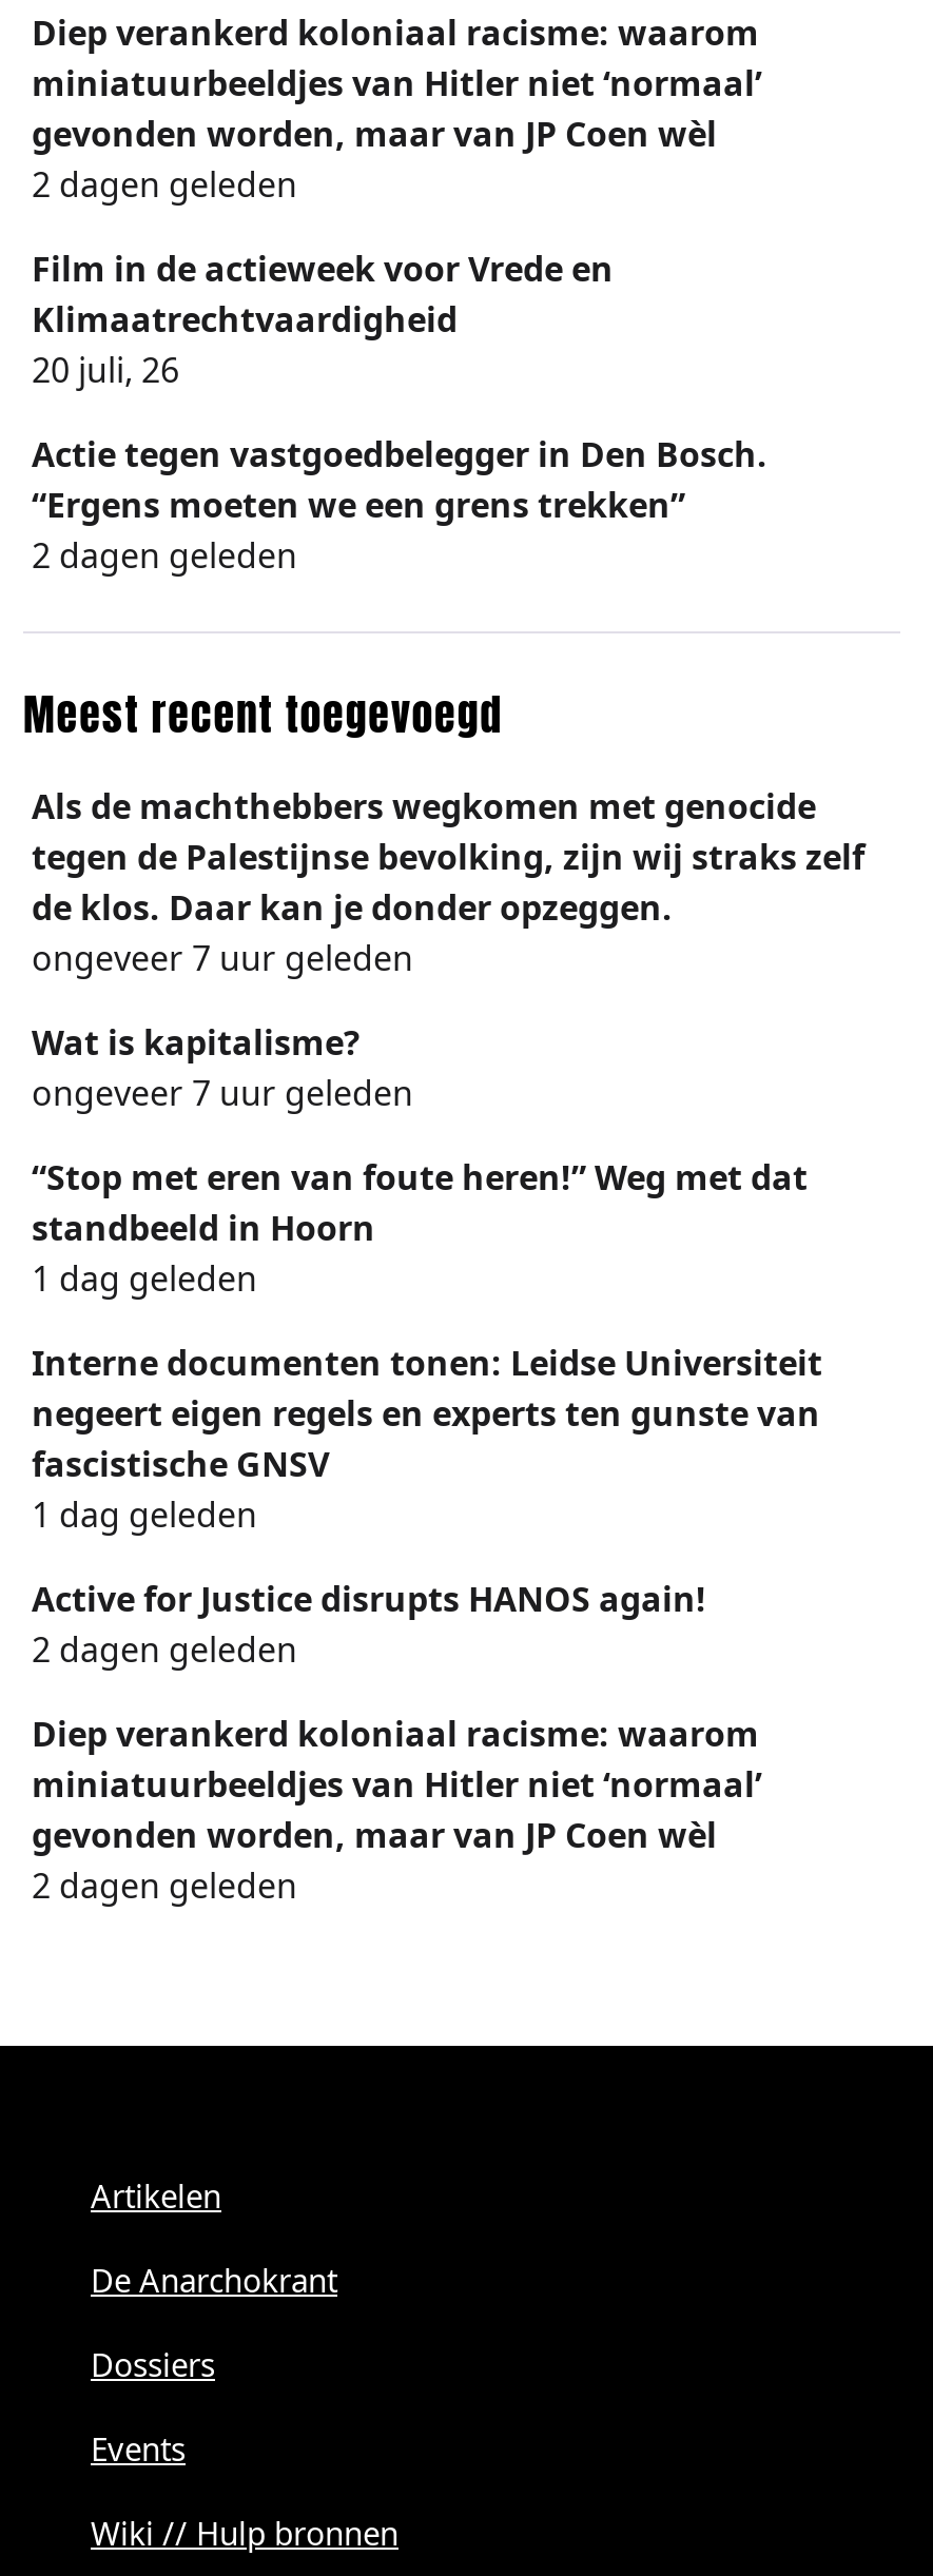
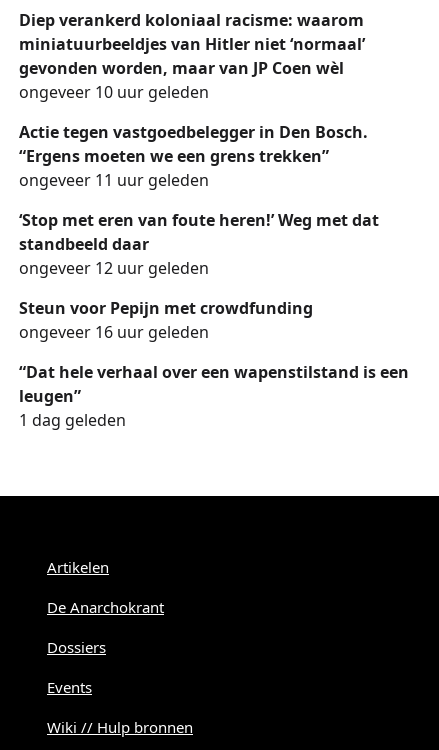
[32,161,614,393] 2 dagen geleden | Film in de actieweek voor Vrede en | Klimaatrechtvaardigheid | 20 juli, 26 -> [19,81,209,103] ongeveer 10 uur geleden
[23,532,864,1251] 2 dagen geleden | Meest recent toegevoegd | Als de machthebbers wegkomen met genocide | tegen de Palestijnse bevolking, zijn wij straks zelf | de klos. Daar kan je donder opzeggen. | ongeveer 7 uur geleden | Wat is kapitalisme? | ongeveer 7 uur geleden | “Stop met eren van foute heren!” Weg met dat | standbeeld in Hoorn -> [19,169,409,407] ongeveer 11 uur geleden | ‘Stop met eren van foute heren!’ Weg met dat | standbeeld daar | ongeveer 12 uur geleden | Steun voor Pepijn met crowdfunding | ongeveer 16 uur geleden | “Dat hele verhaal over een wapenstilstand is een | leugen”
[32,1340,822,1909] Interne documenten tonen: Leidse Universiteit | negeert eigen regels en experts ten gunste van | fascistische GNSV | 1 dag geleden | Active for Justice disrupts HANOS again! | 2 dagen geleden | Diep verankerd koloniaal racisme: waarom | miniatuurbeeldjes van Hitler niet ‘normaal’ | gevonden worden, maar van JP Coen wèl | 2 dagen geleden -> none

